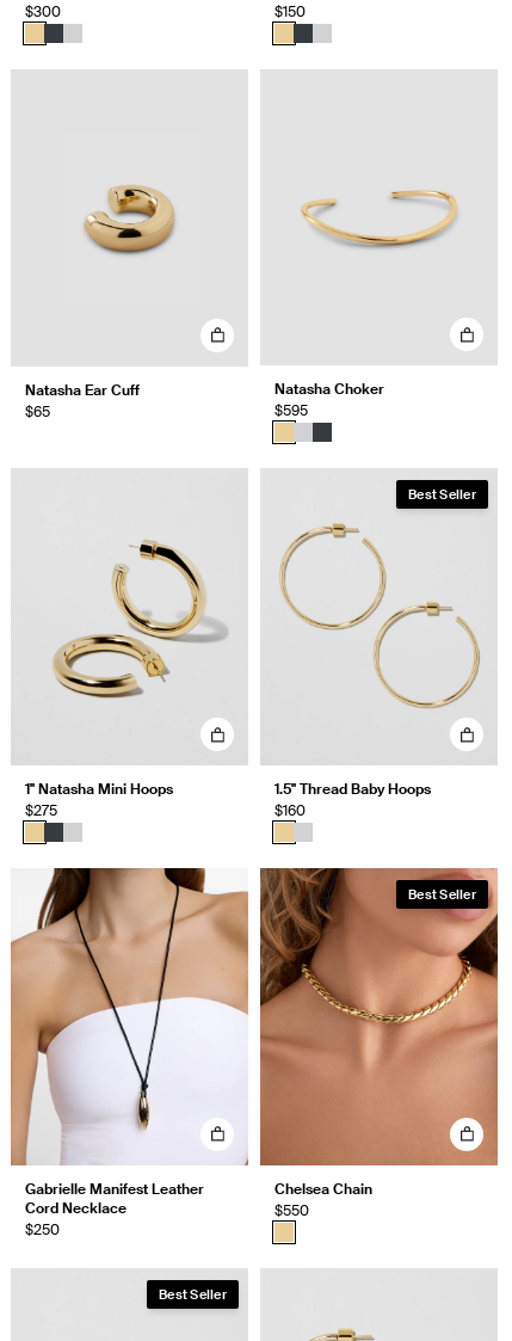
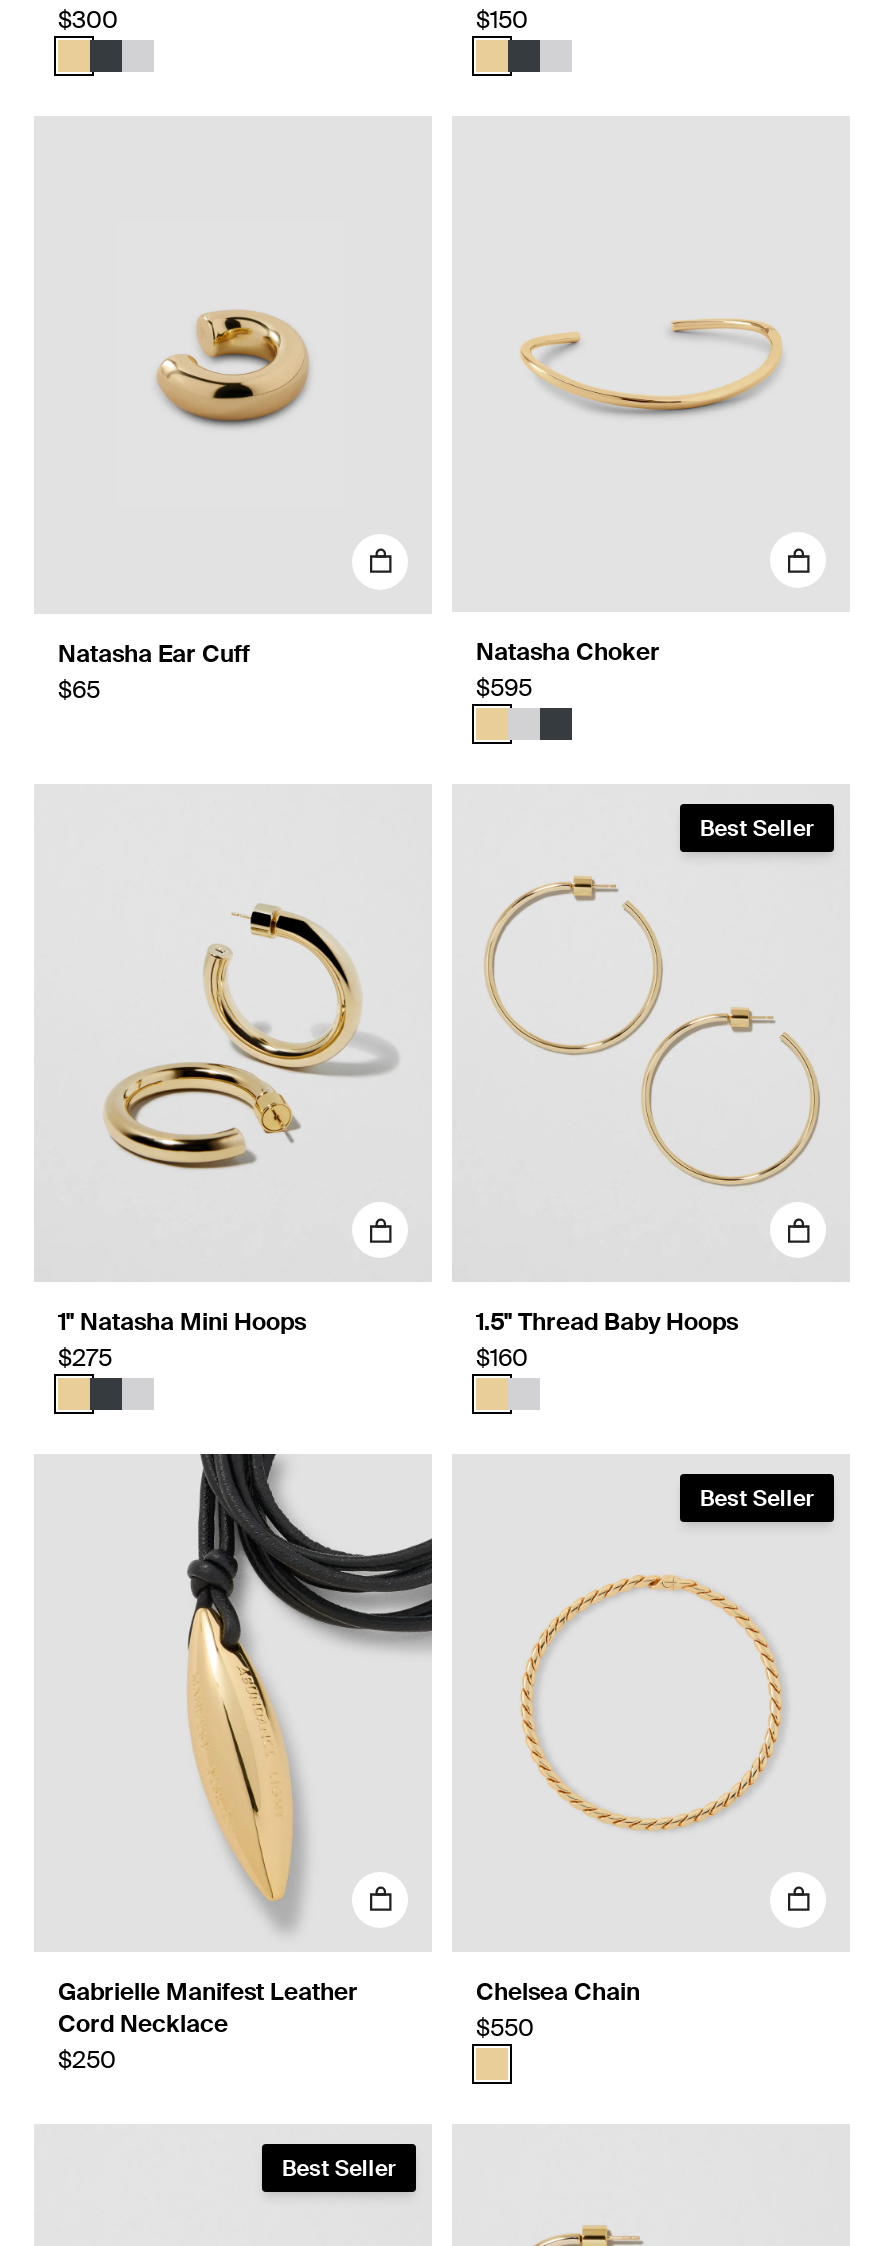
[11,867,249,1165] [image] -> [36,1452,434,1950] [image]
[259,867,499,1167] [image] -> [452,1454,850,1952] [image]

